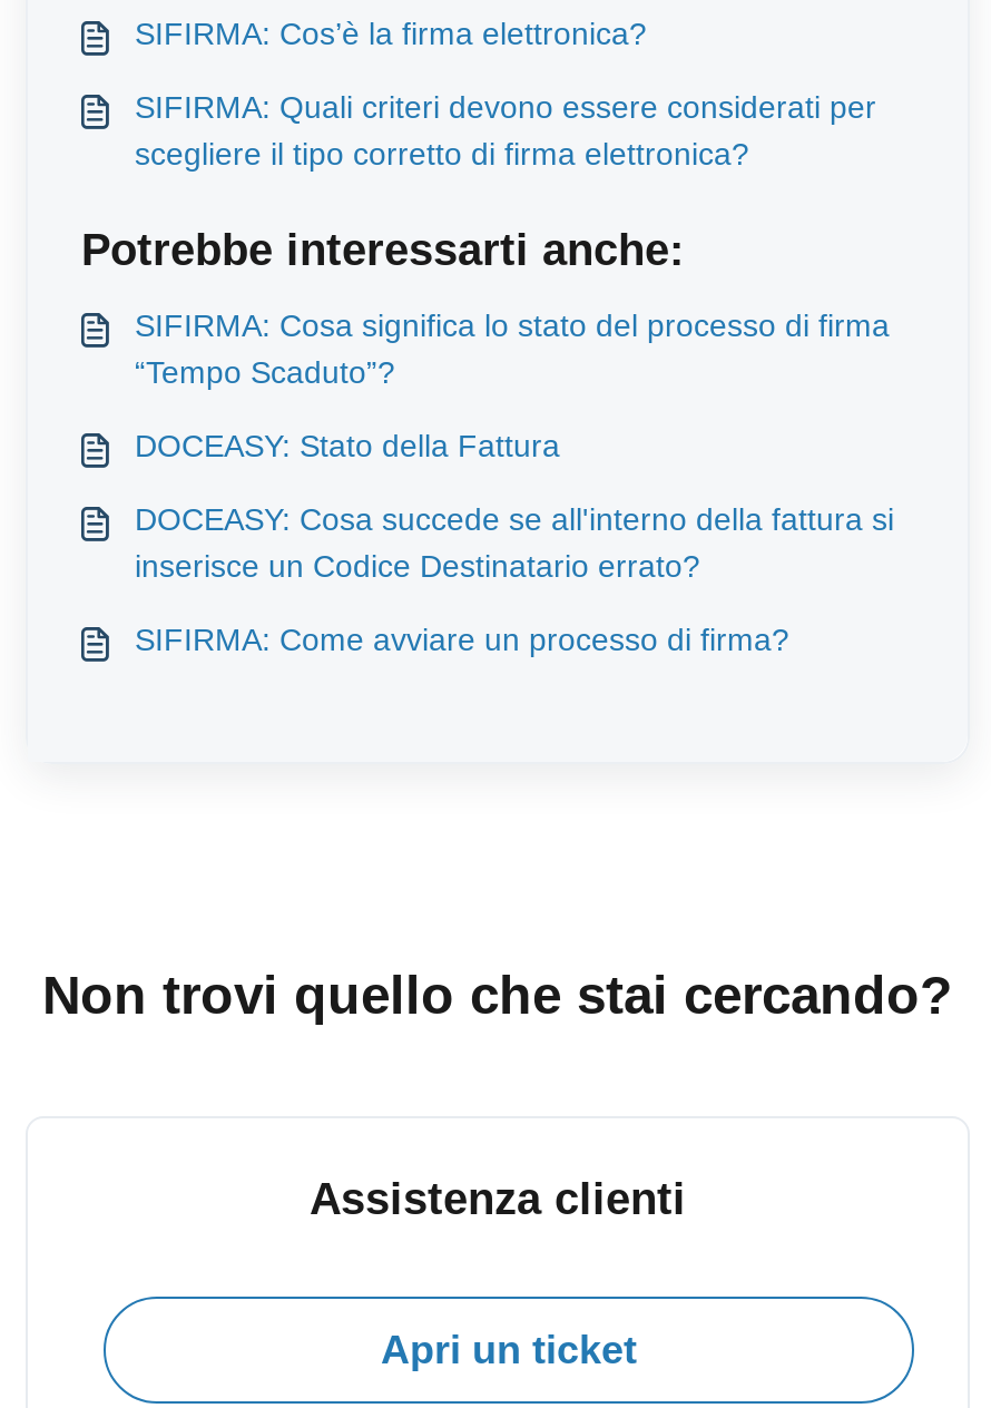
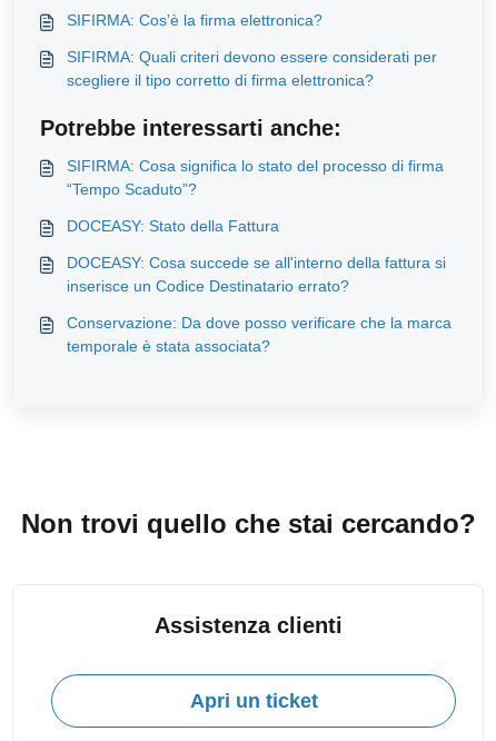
[135,622,789,657] SIFIRMA: Come avviare un processo di firma? -> [67,314,452,355] Conservazione: Da dove posso verificare che la marca | temporale è stata associata?

